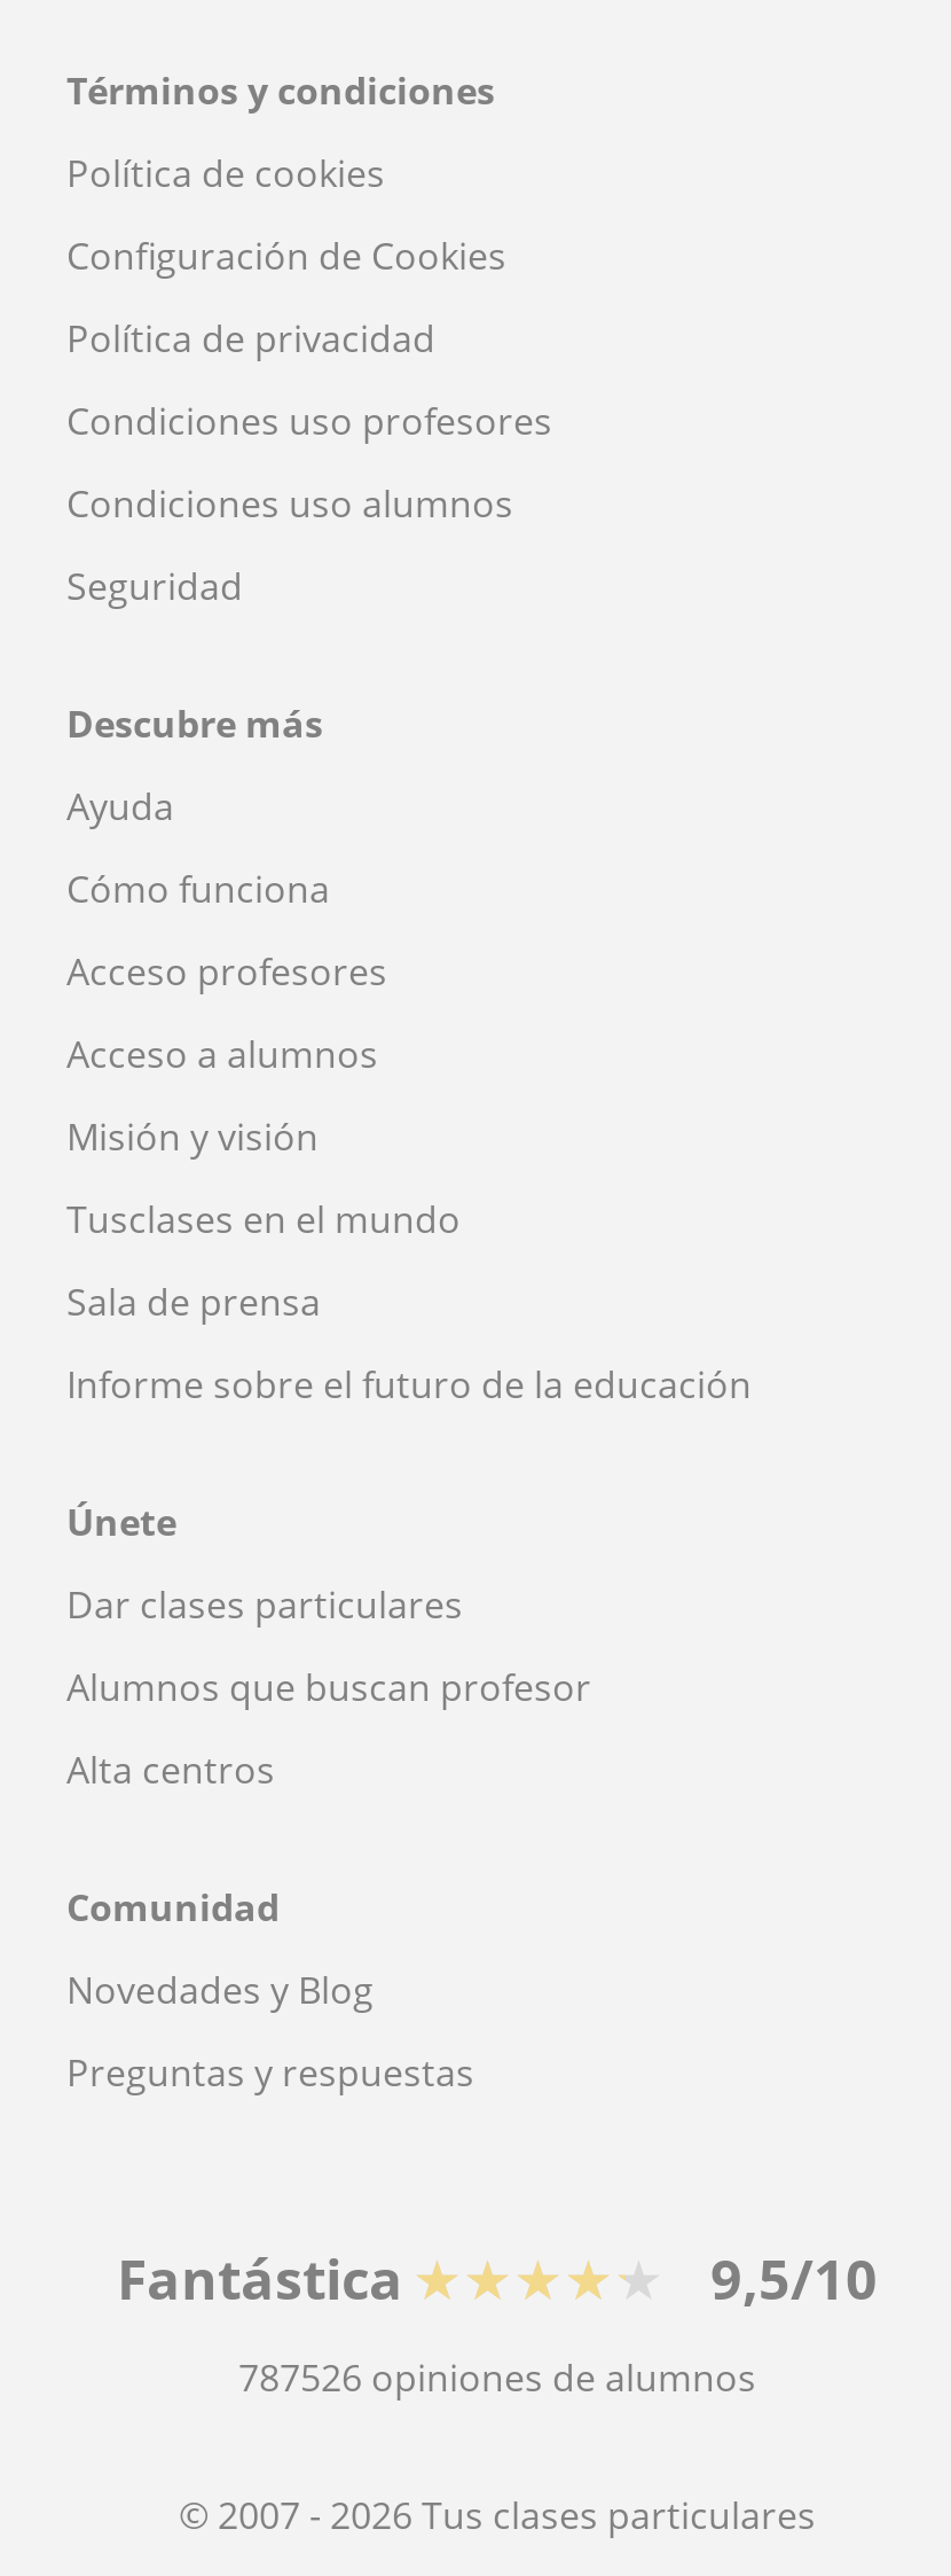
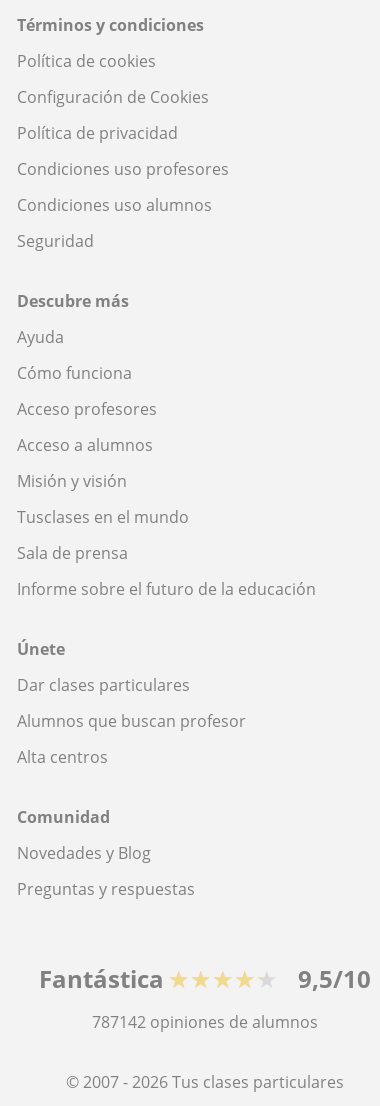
[238,2352,756,2403] 787526 opiniones de alumnos -> [92,1011,318,1033] 787142 opiniones de alumnos

